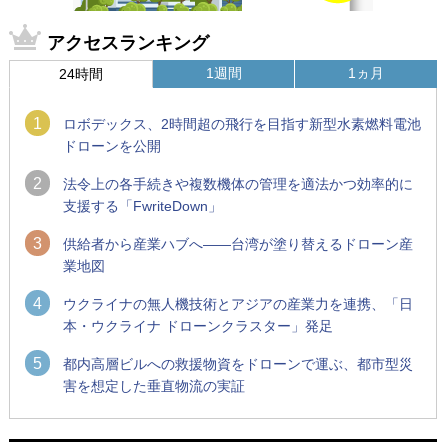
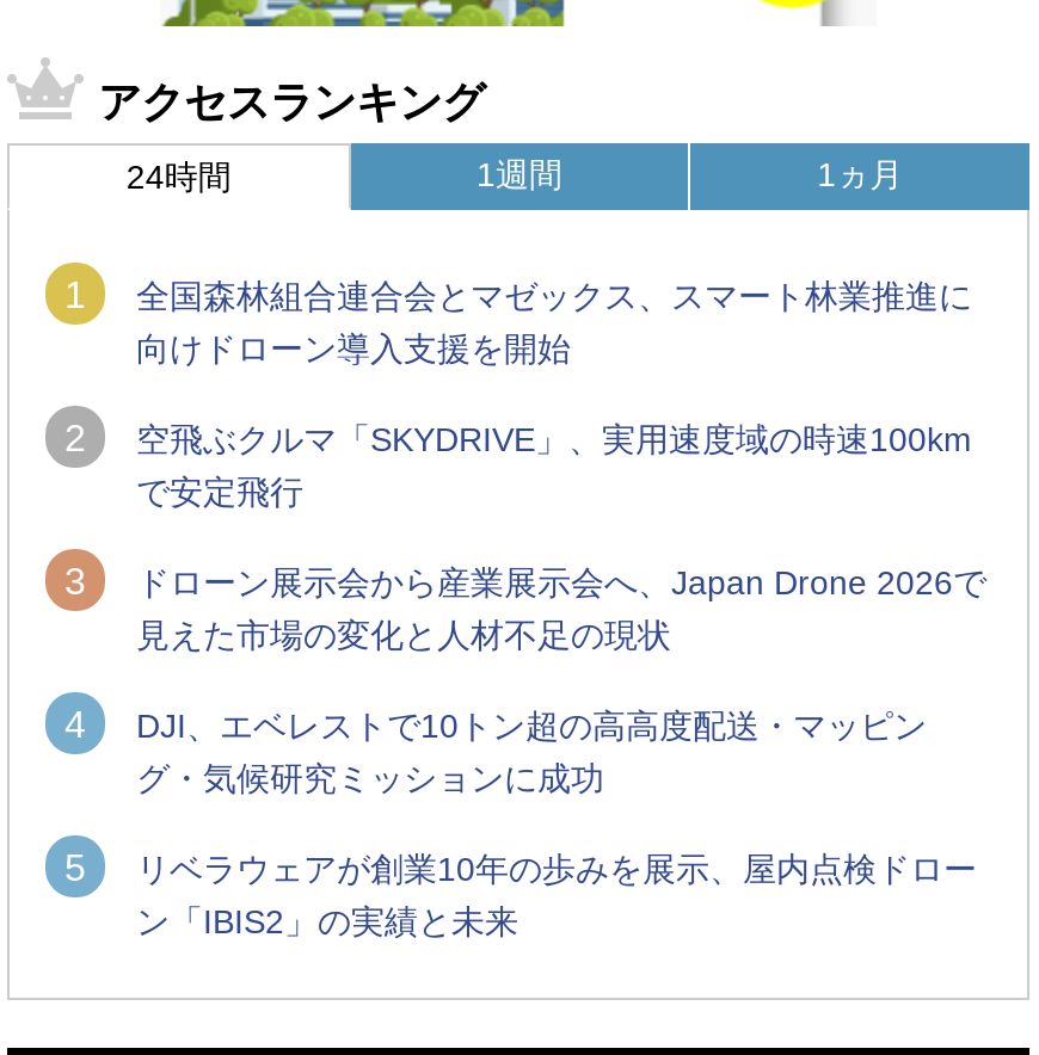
[63,116,421,154] ロボデックス、2時間超の飛行を目指す新型水素燃料電池 | ドローンを公開 -> [136,277,972,368] 全国森林組合連合会とマゼックス、スマート林業推進に | 向けドローン導入支援を開始
[63,176,413,214] 法令上の各手続きや複数機体の管理を適法かつ効率的に | 支援する「FwriteDown」 -> [136,420,972,511] 空飛ぶクルマ「SKYDRIVE」、実用速度域の時速100km | で安定飛行
[63,236,413,274] 供給者から産業ハブへ――台湾が塗り替えるドローン産 | 業地図 -> [136,563,986,654] ドローン展示会から産業展示会へ、Japan Drone 2026で | 見えた市場の変化と人材不足の現状
[63,296,413,334] ウクライナの無人機技術とアジアの産業力を連携、「日 | 本・ウクライナ ドローンクラスター」発足 -> [136,707,927,797] DJI、エベレストで10トン超の高高度配送・マッピン | グ・気候研究ミッションに成功
[63,356,413,394] 都内高層ビルへの救援物資をドローンで運ぶ、都市型災 | 害を想定した垂直物流の実証 -> [136,850,977,940] リベラウェアが創業10年の歩みを展示、屋内点検ドロー | ン「IBIS2」の実績と未来

